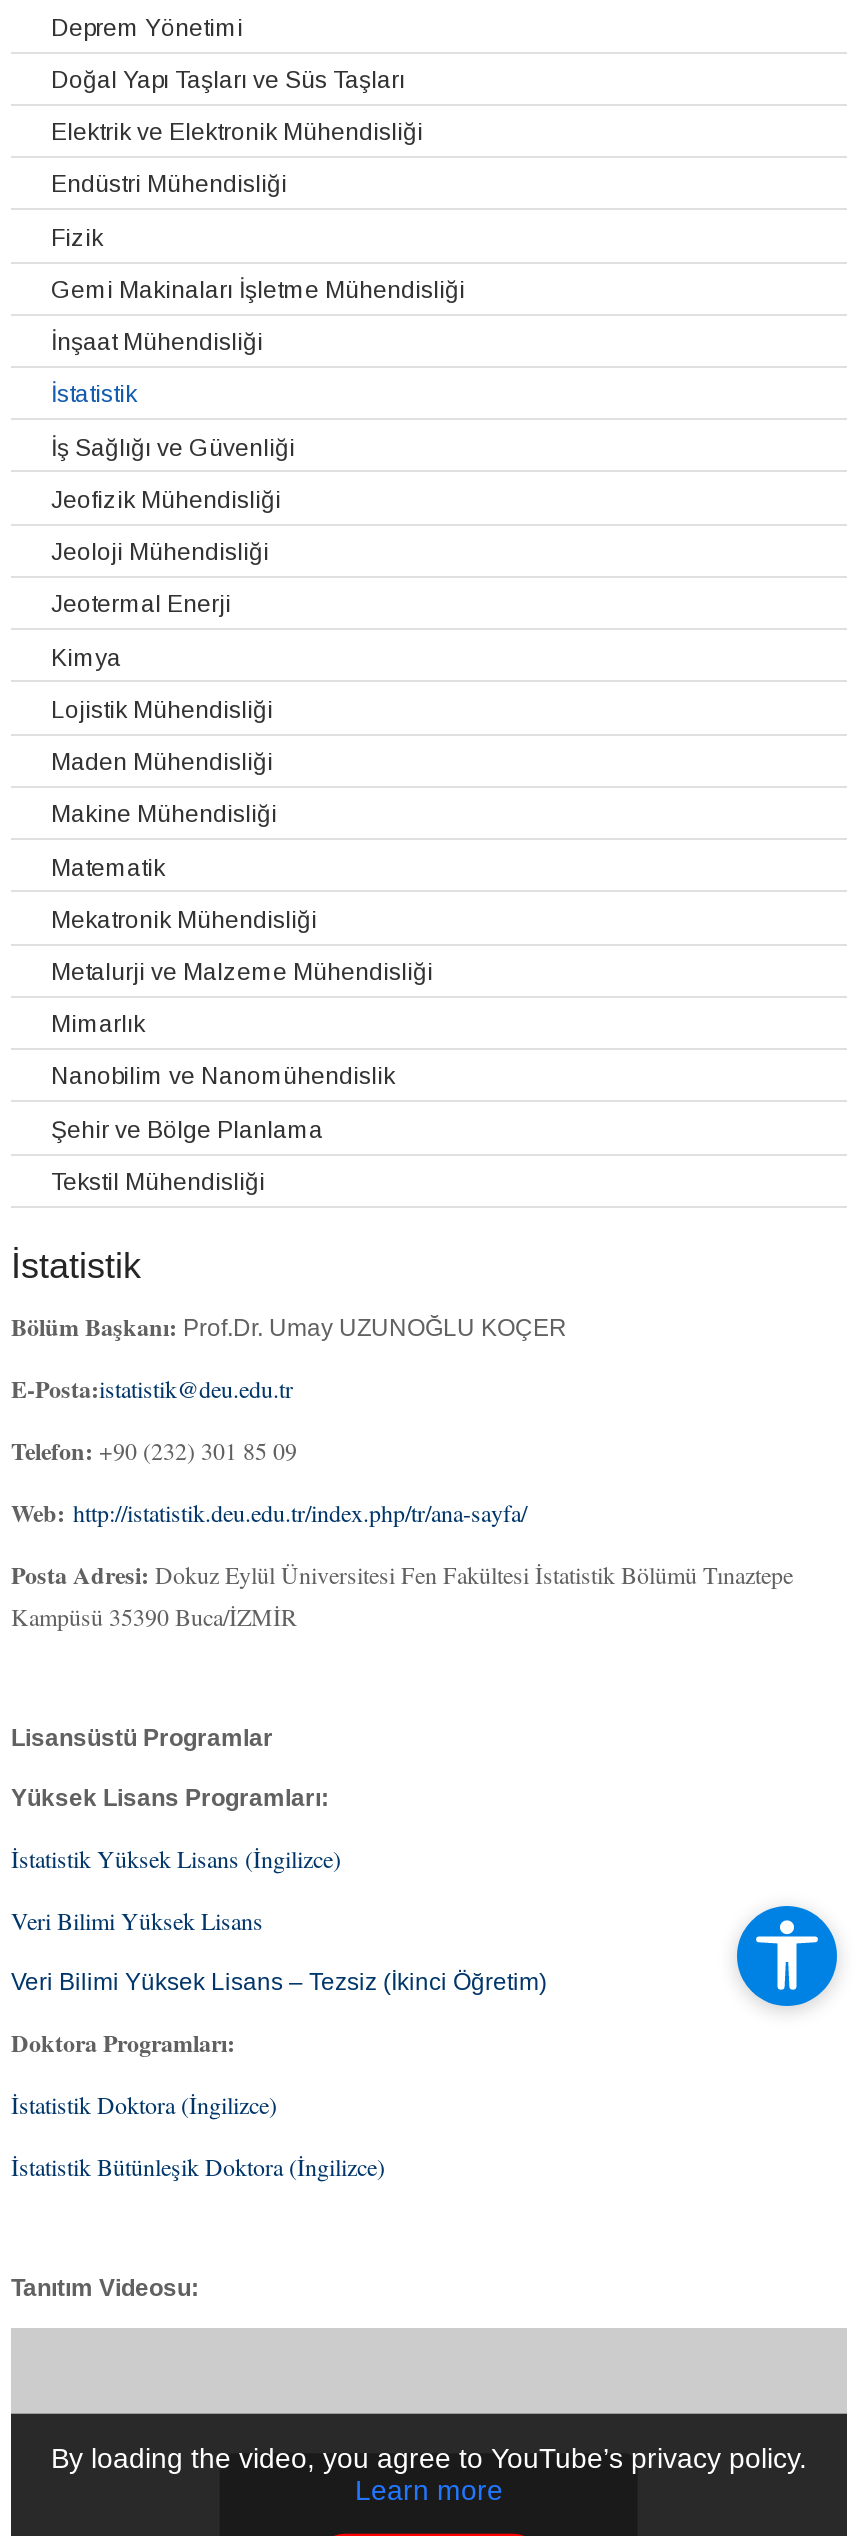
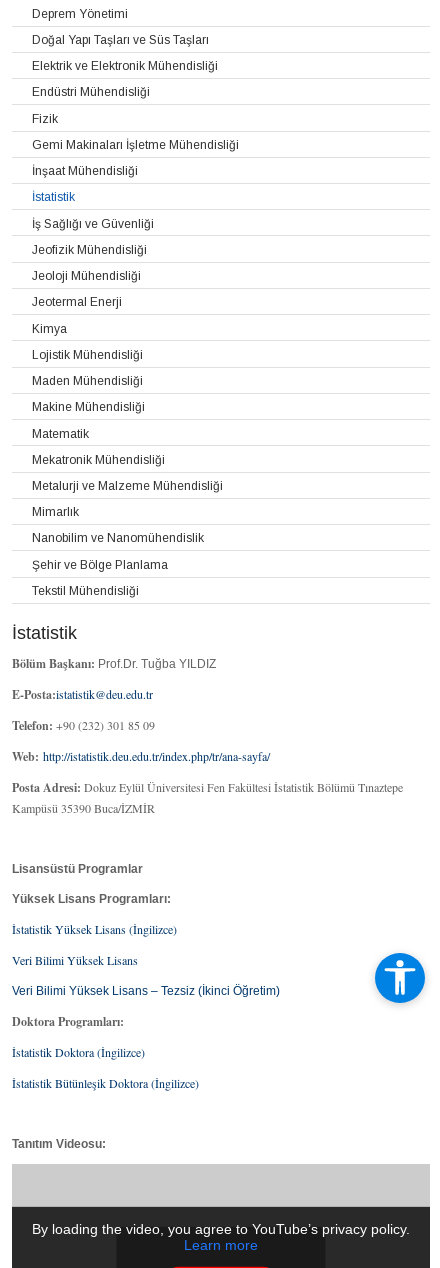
[11,1310,567,1344] Bölüm Başkanı: Prof.Dr. Umay UZUNOĞLU KOÇER -> [12,655,216,672] Bölüm Başkanı: Prof.Dr. Tuğba YILDIZ

